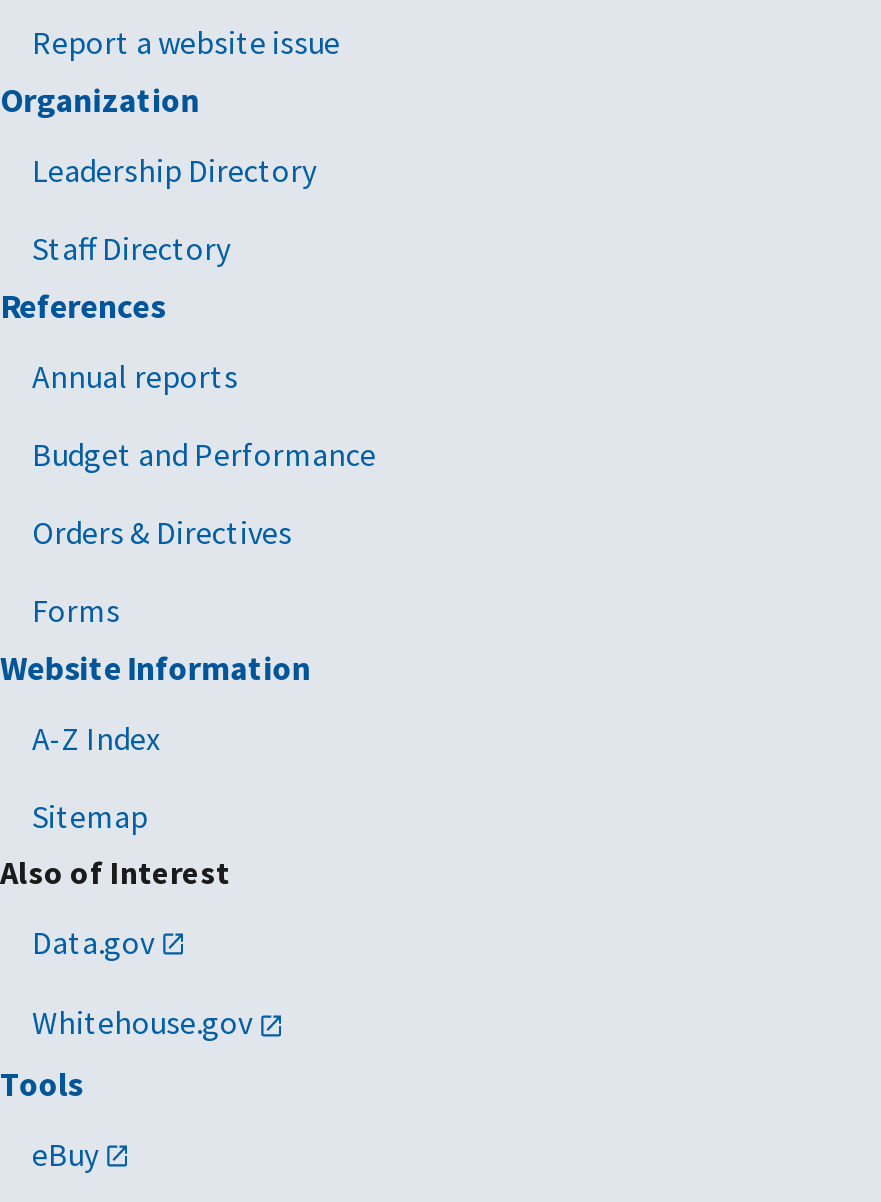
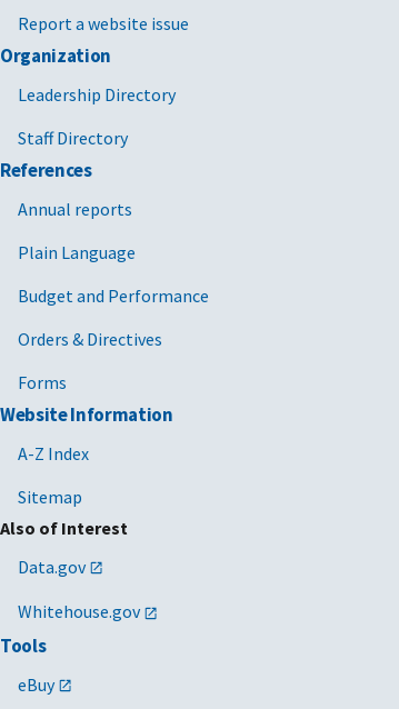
none -> [18,241,136,263] Plain Language

